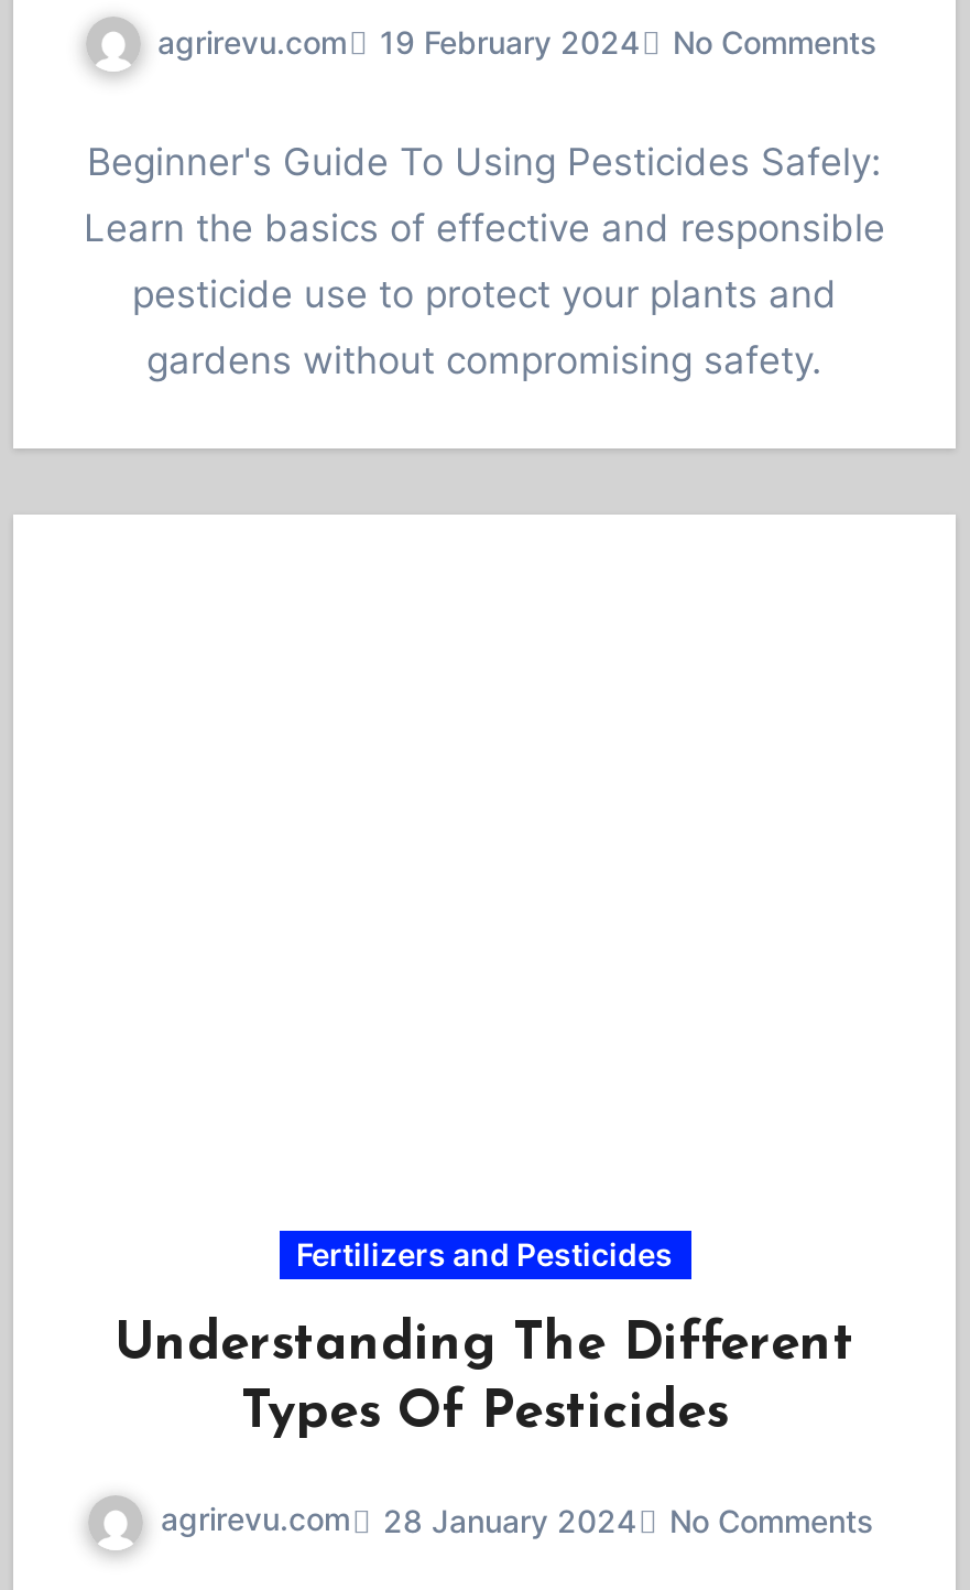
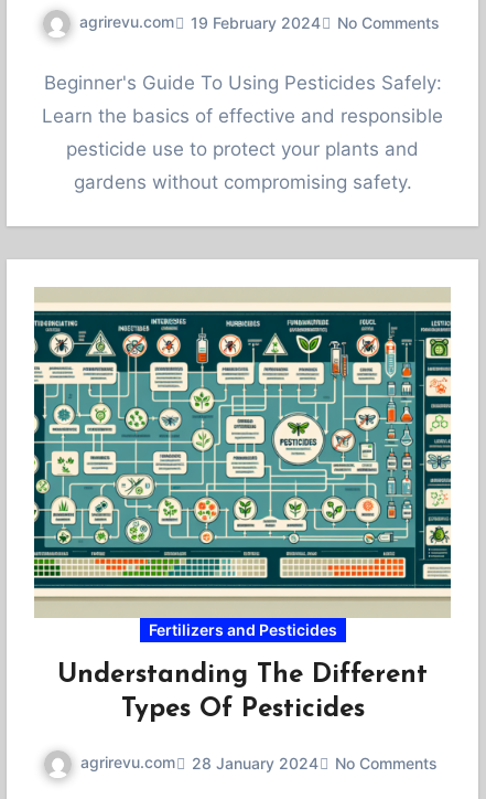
none -> [33,287,452,618] [image]

